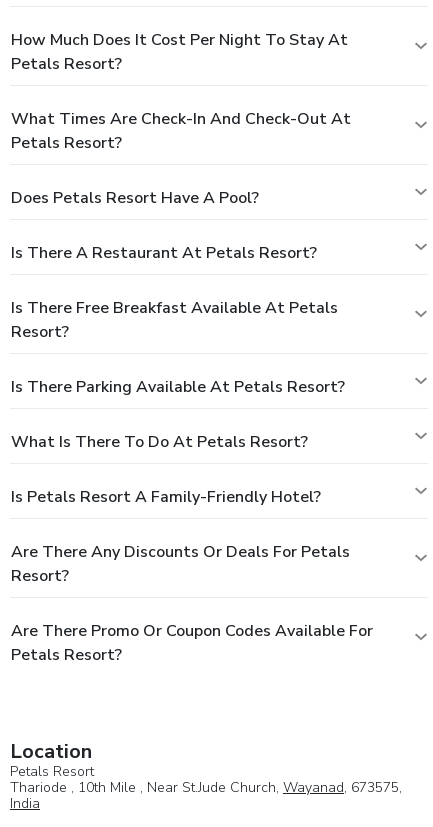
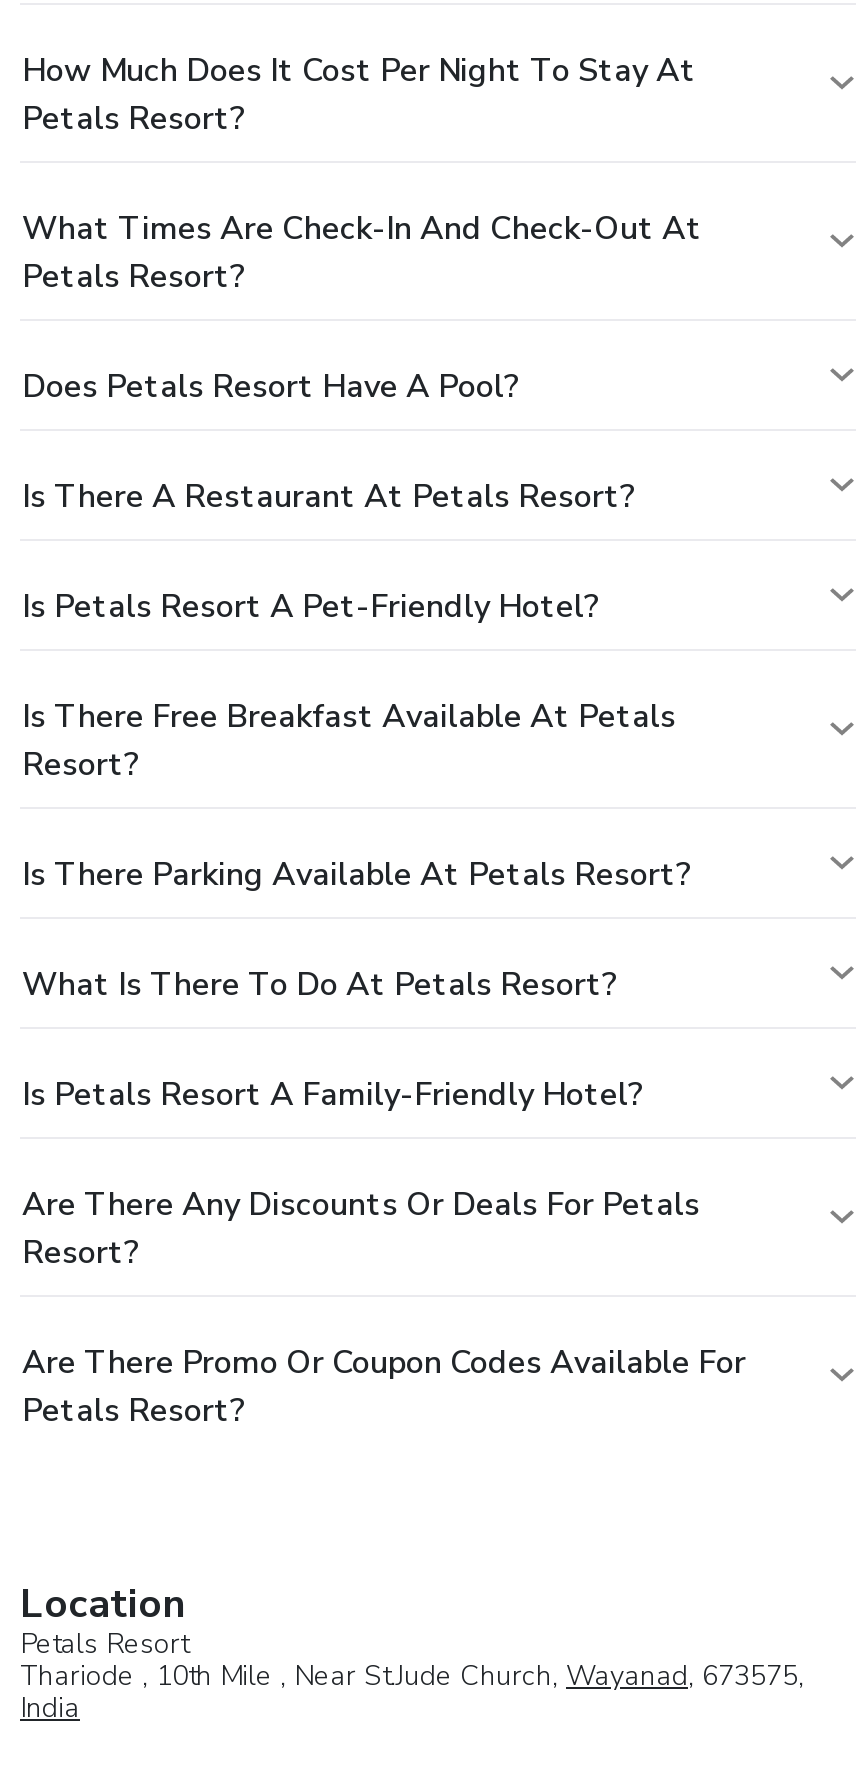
none -> [22,585,598,629] Is Petals Resort A Pet-Friendly Hotel?

